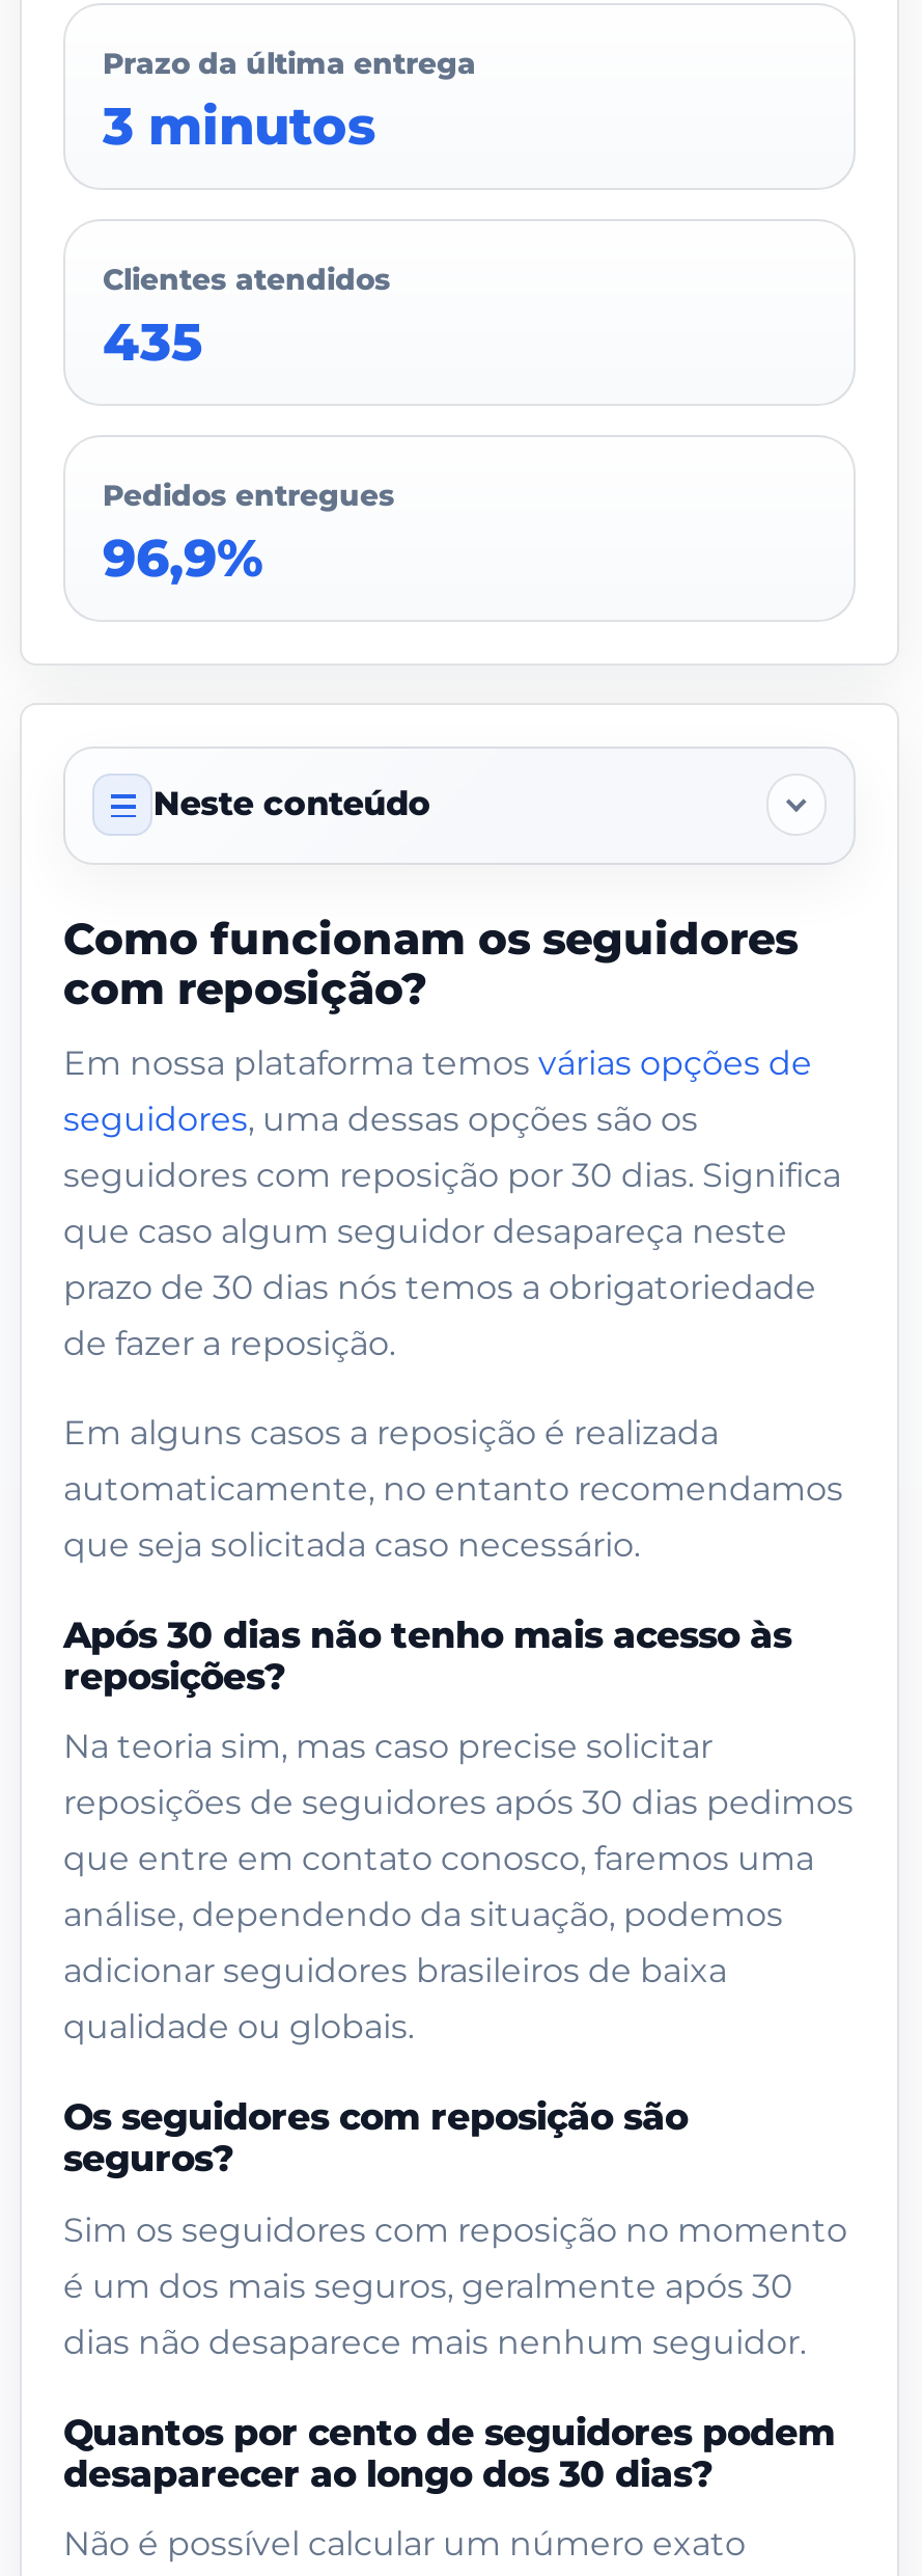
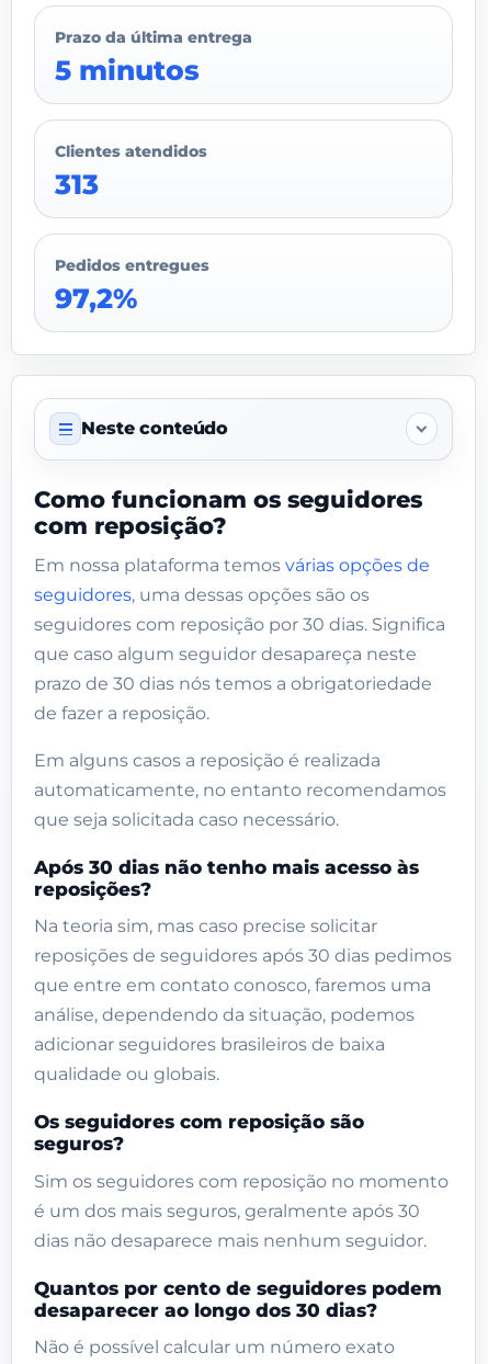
[103,94,376,157] 3 minutos -> [55,54,200,87] 5 minutos
[103,310,202,373] 435 -> [55,168,99,201] 313
[103,526,262,589] 96,9% -> [55,282,137,315] 97,2%

